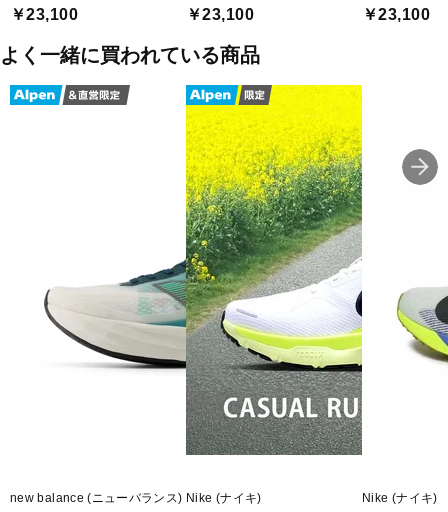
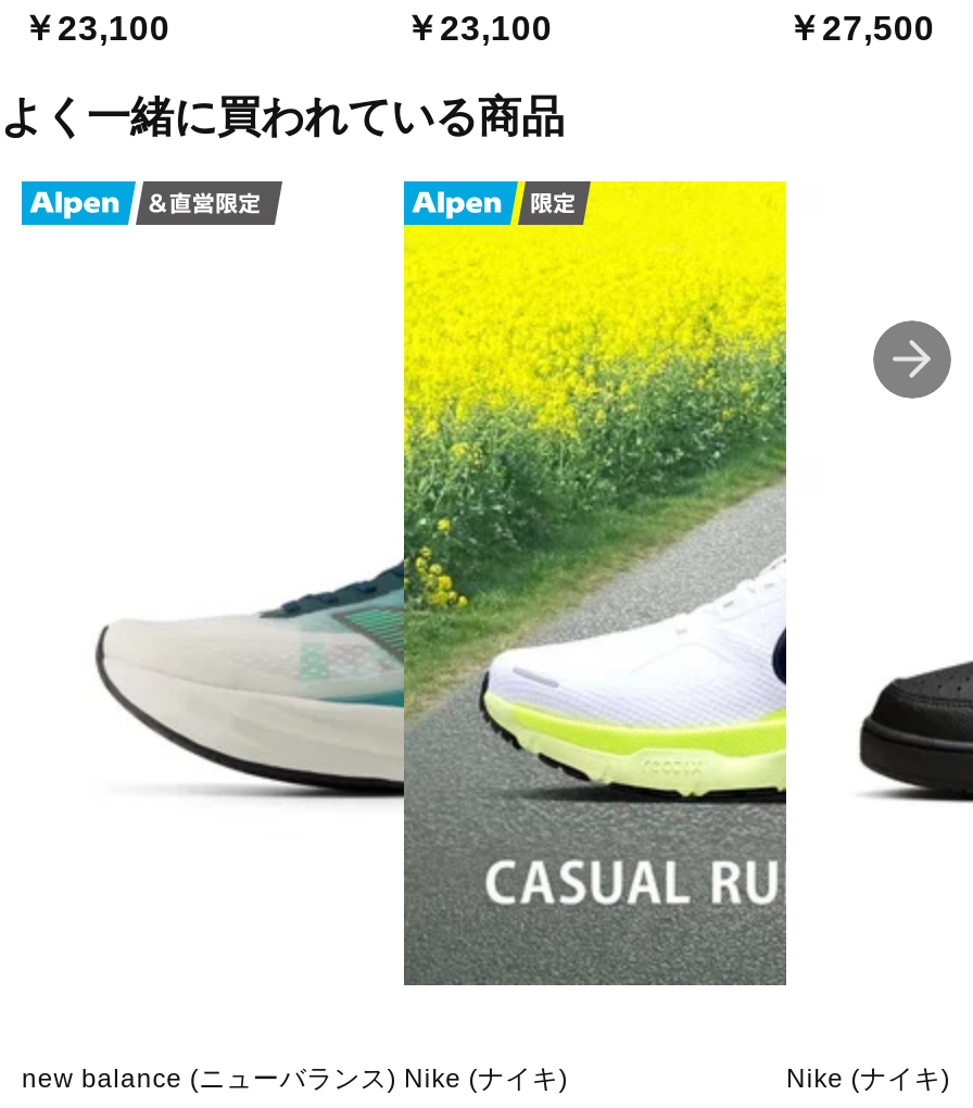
[362,6,430,23] ￥23,100 -> [786,10,935,47] ￥27,500
[396,287,445,371] [image] -> [858,622,966,805] [image]

